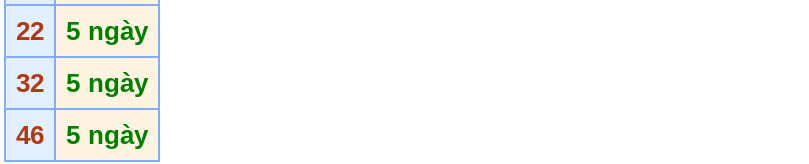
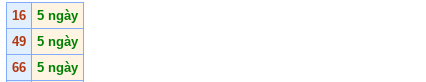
[16,16,148,46] 22 5 ngày -> [12,8,78,23] 16 5 ngày
[16,68,148,98] 32 5 ngày -> [12,34,78,49] 49 5 ngày
[16,120,148,150] 46 5 ngày -> [12,60,78,75] 66 5 ngày

